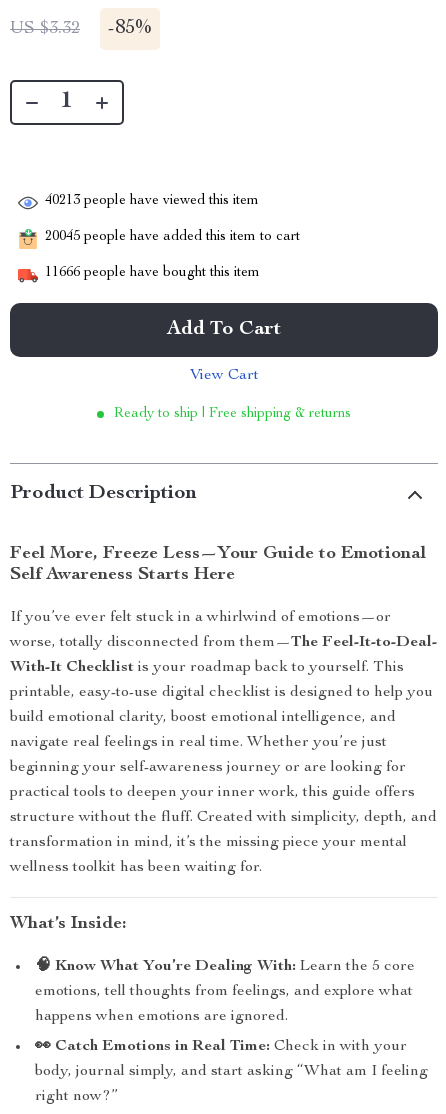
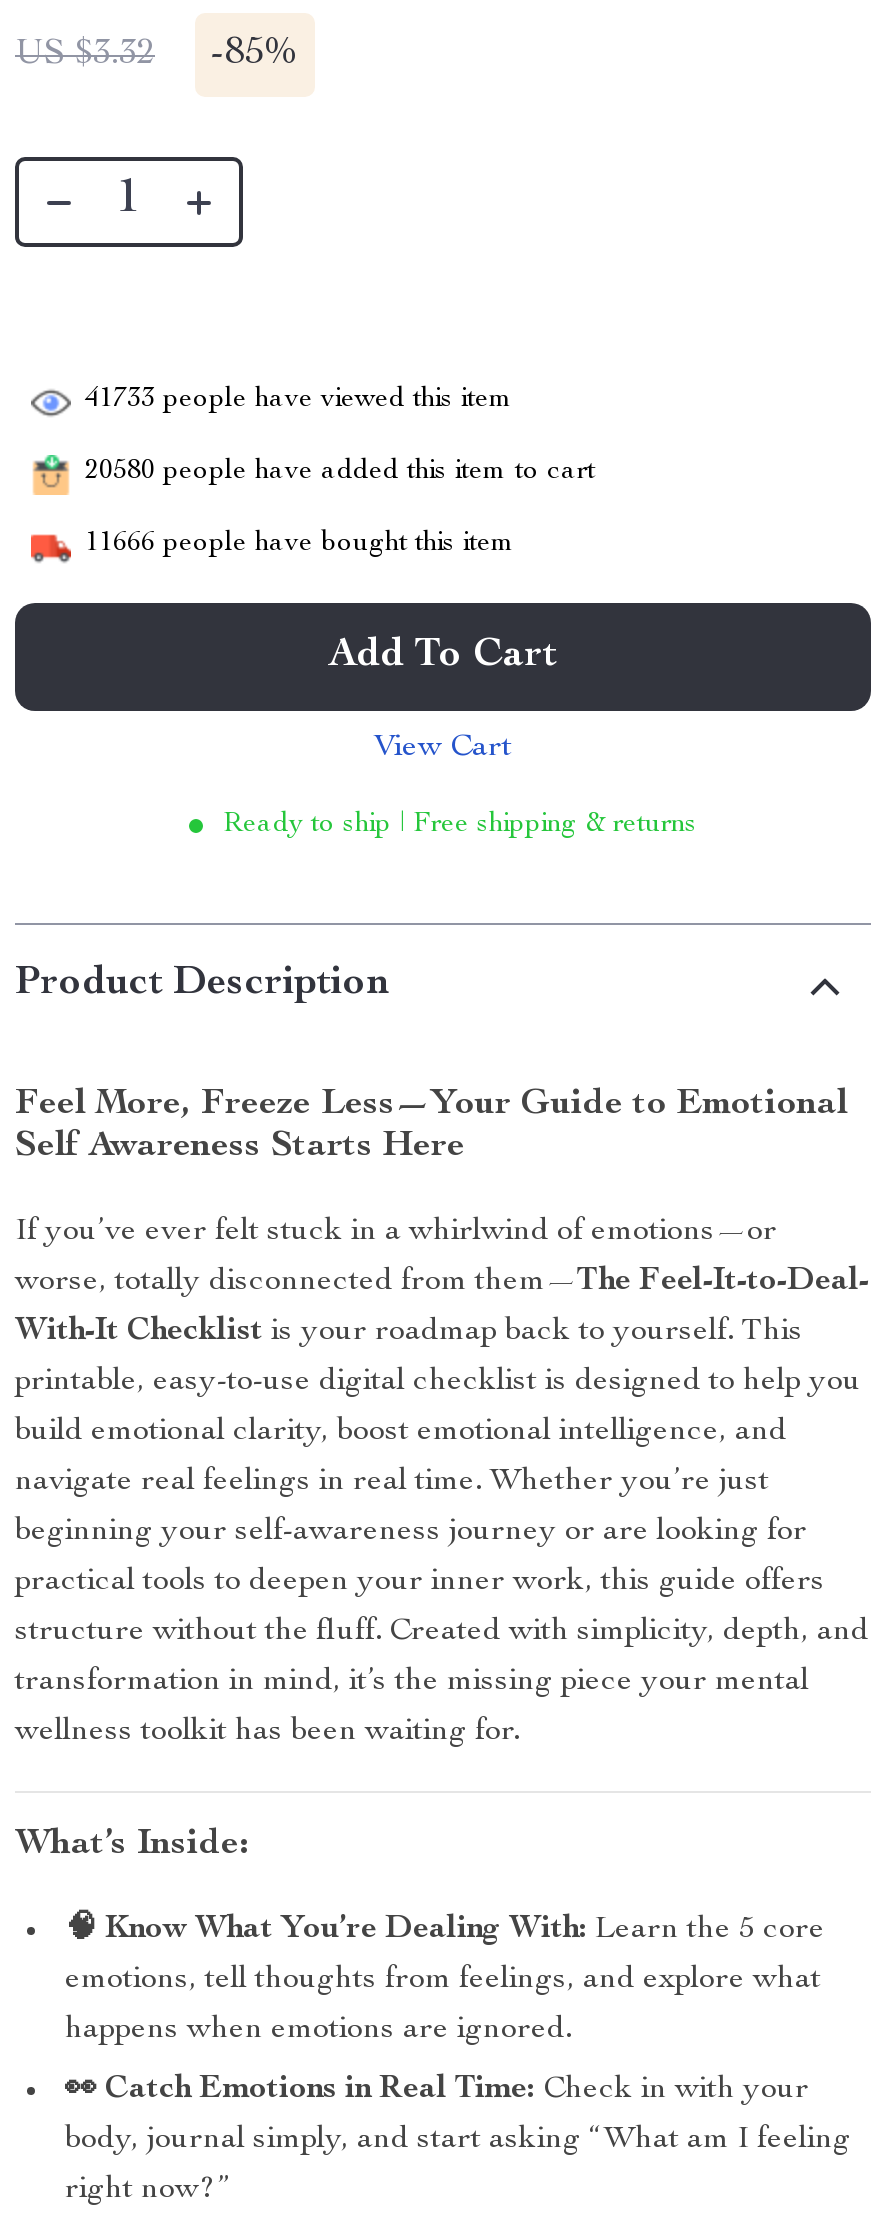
[45,194,259,208] 40213 people have viewed this item -> [85,386,513,414] 41733 people have viewed this item
[45,230,300,244] 20045 people have added this item to cart -> [85,458,595,486] 20580 people have added this item to cart

